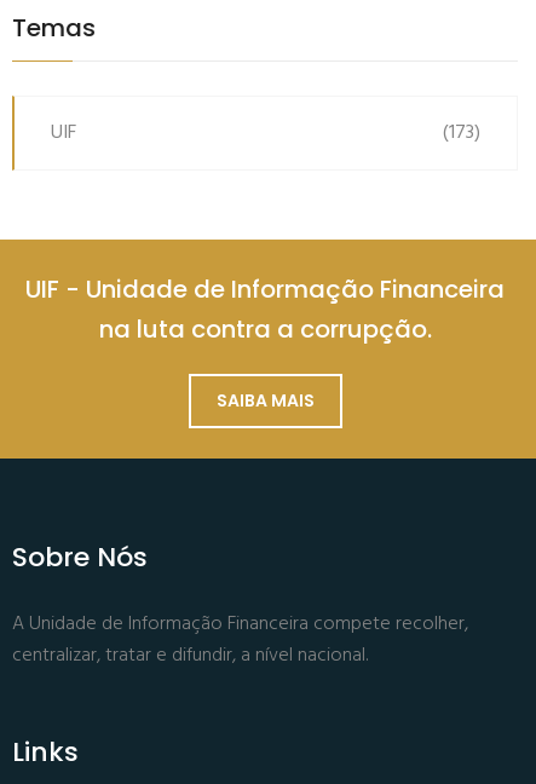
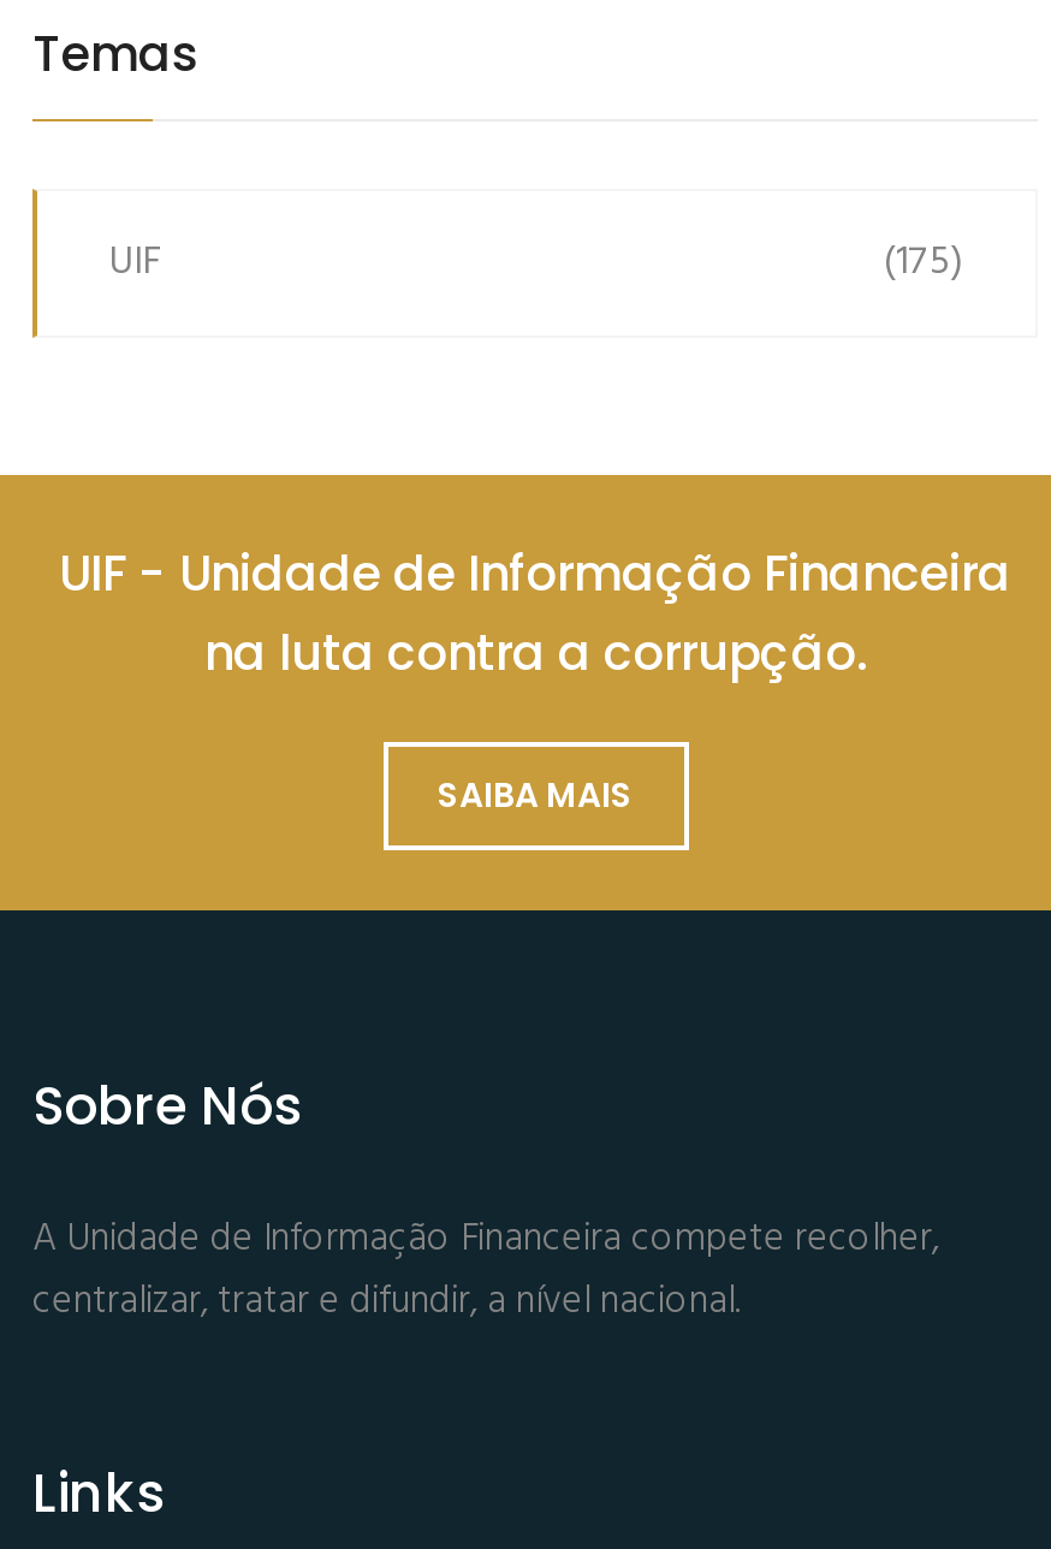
[443,117,480,148] (173) -> [884,231,963,293] (175)

